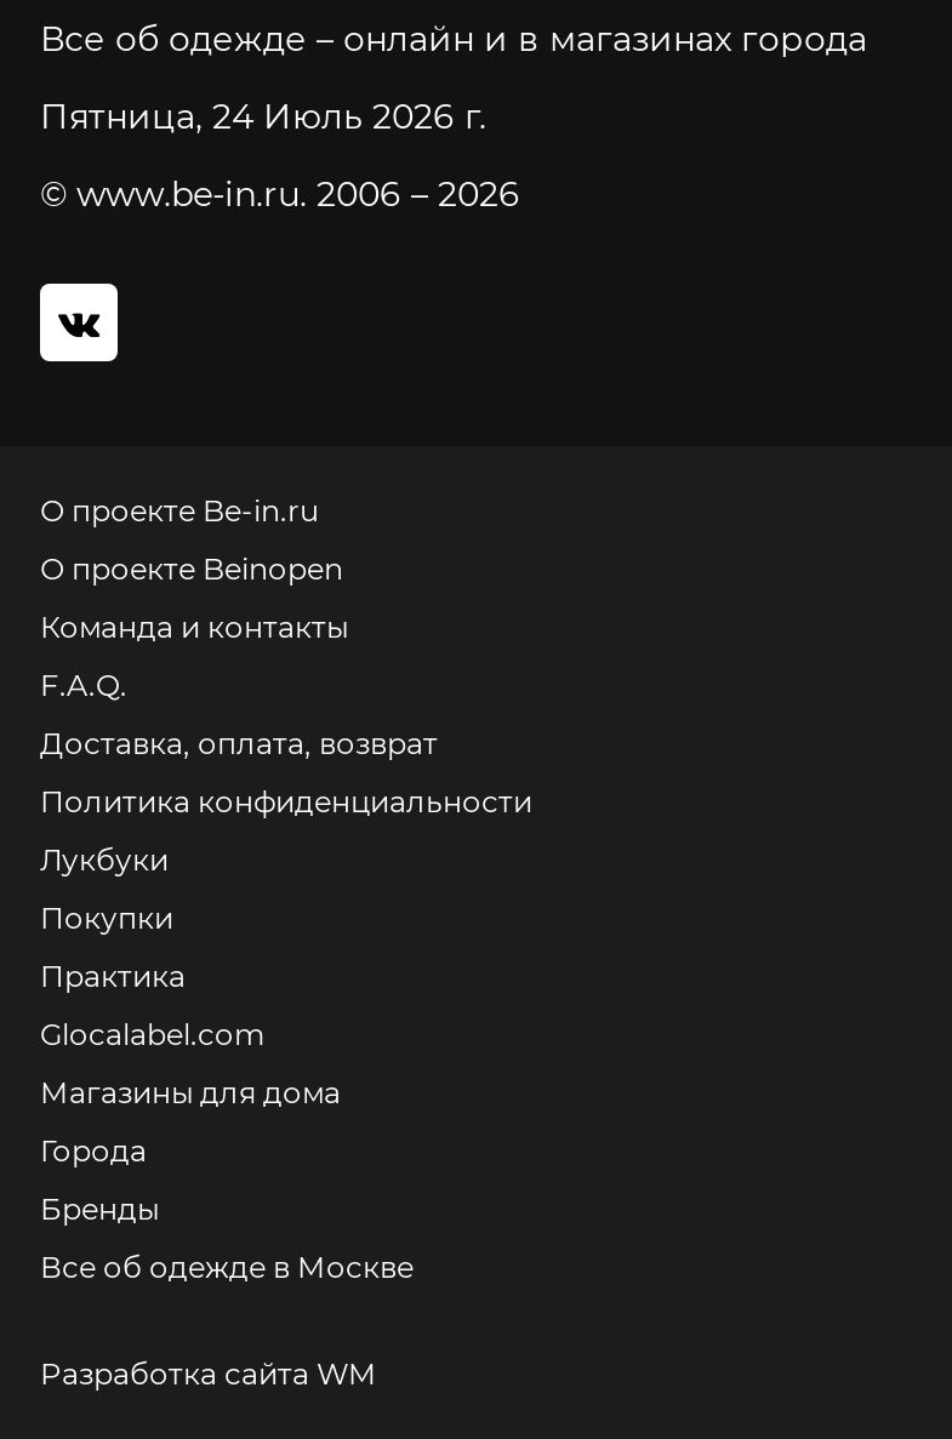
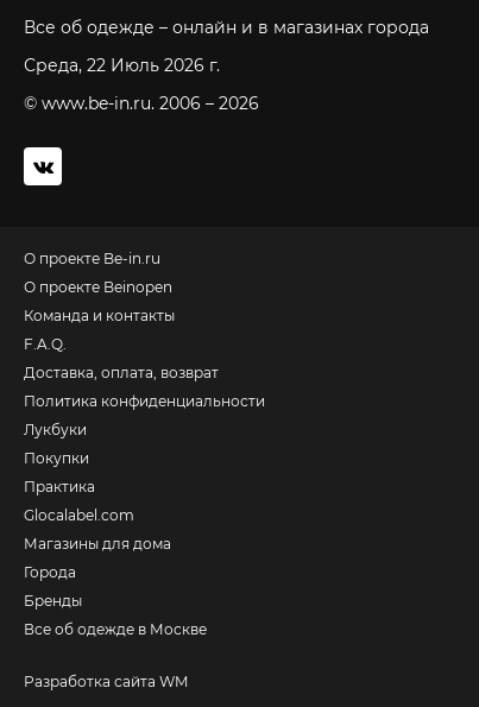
[40,95,486,138] Пятница, 24 Июль 2026 г. -> [24,55,220,76] Среда, 22 Июль 2026 г.

